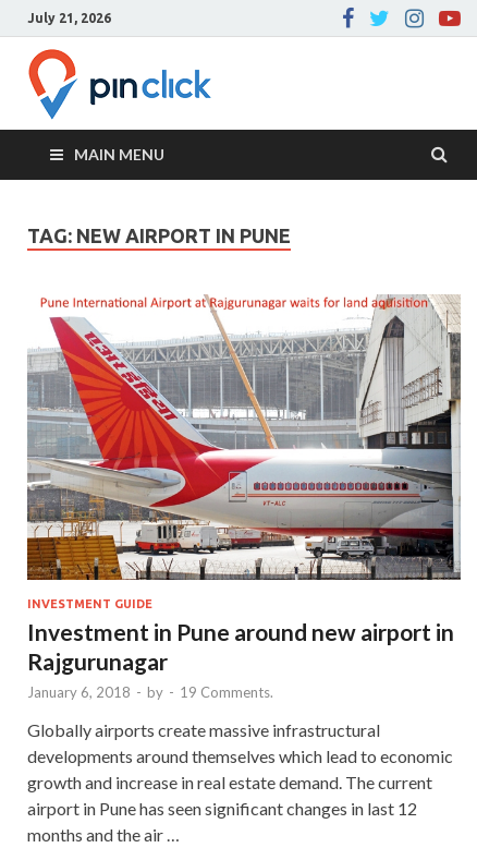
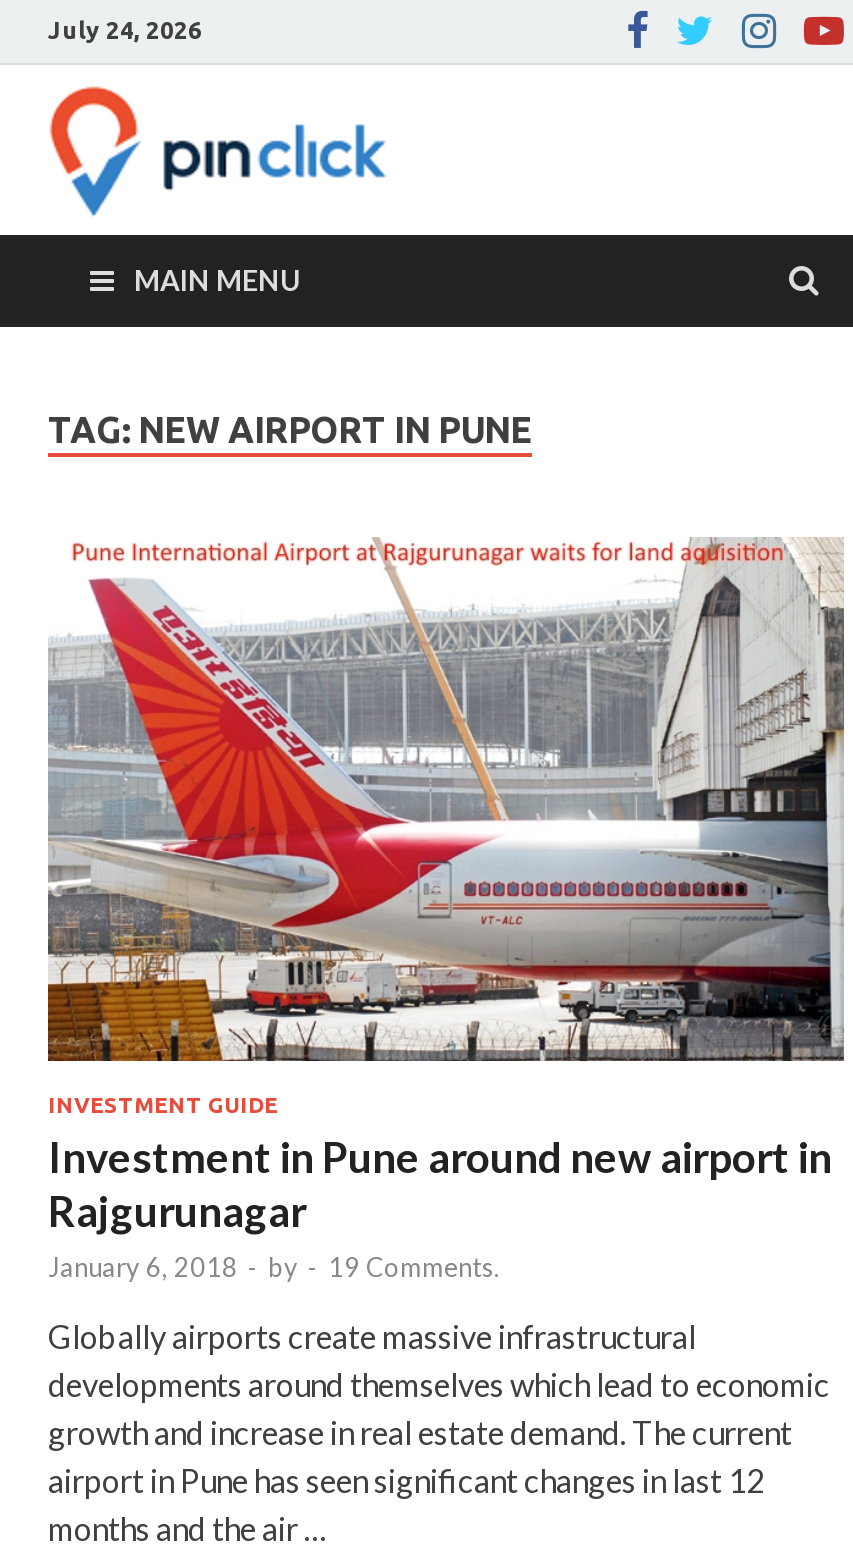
[27,10,111,25] July 21, 2026 -> [48,16,202,42] July 24, 2026

